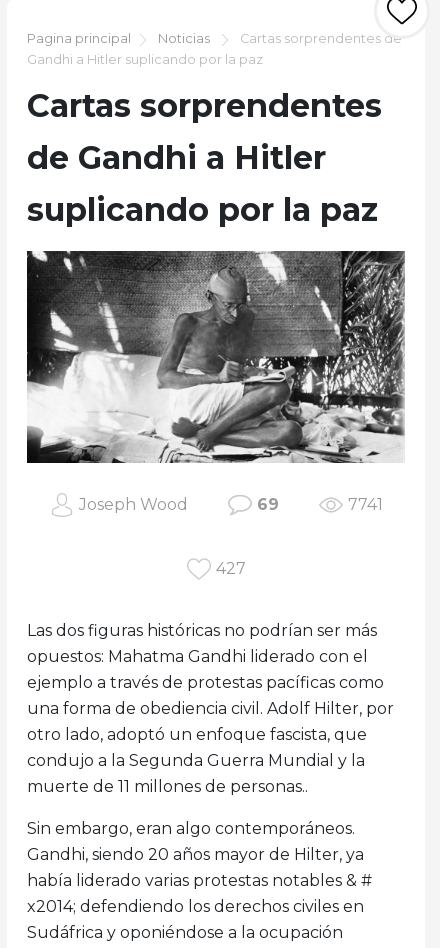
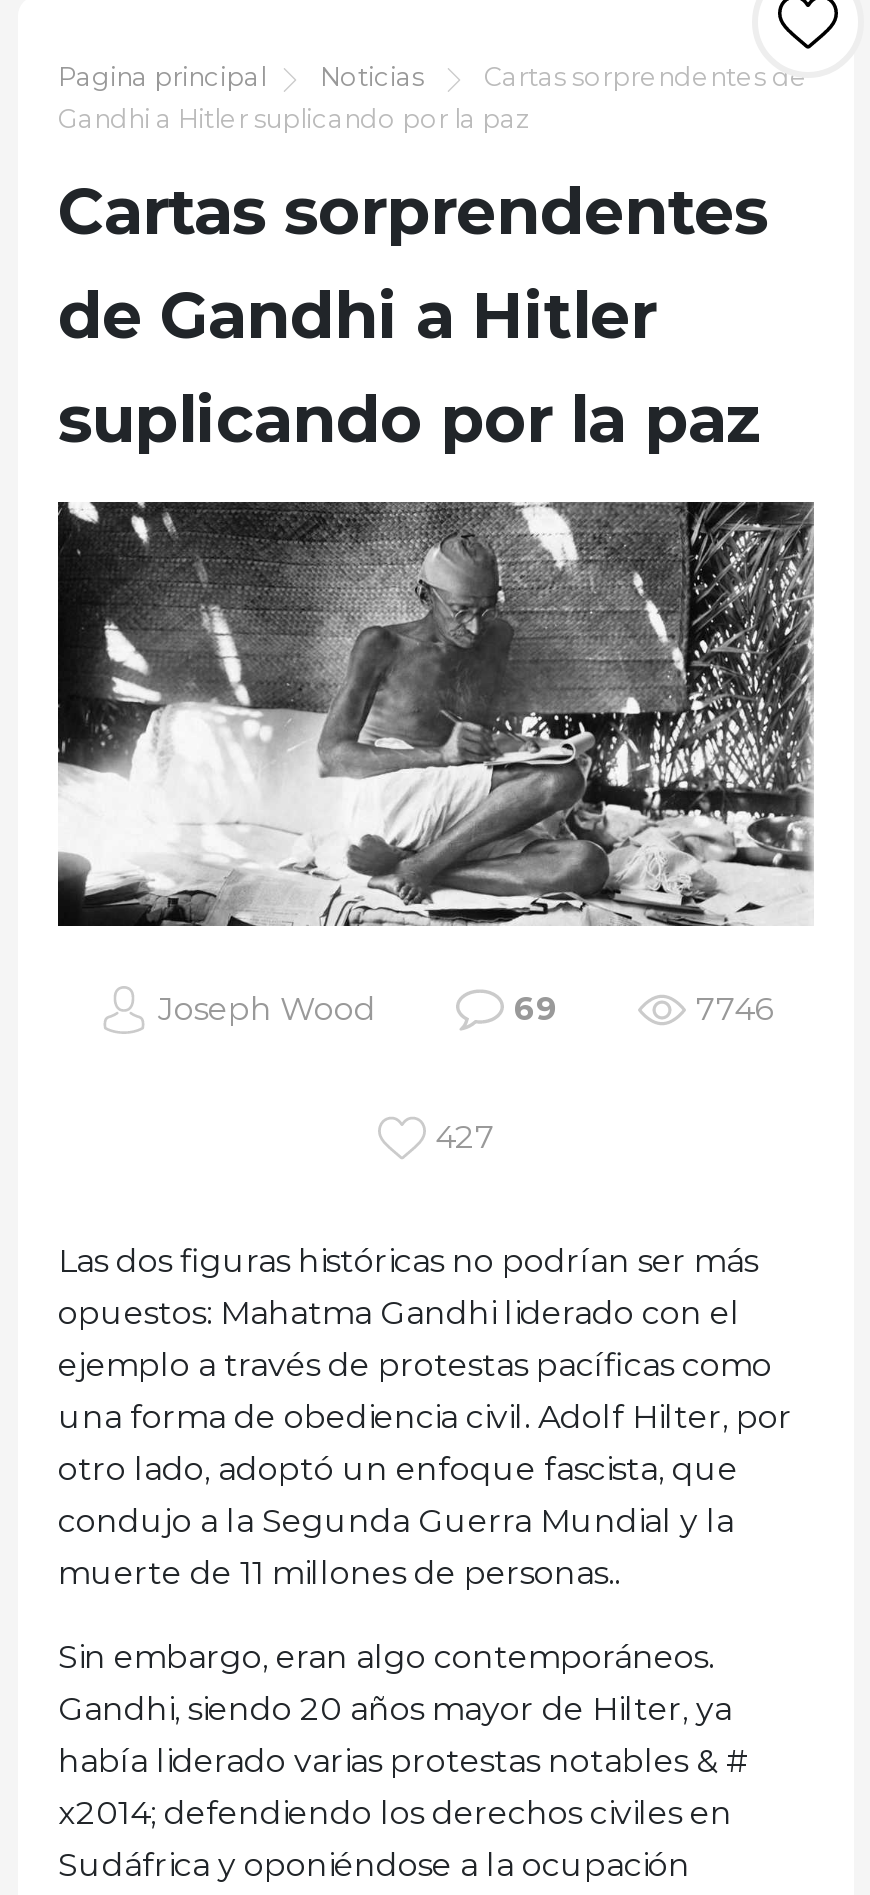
[347,495,382,514] 7741 -> [696,991,772,1029] 7746

